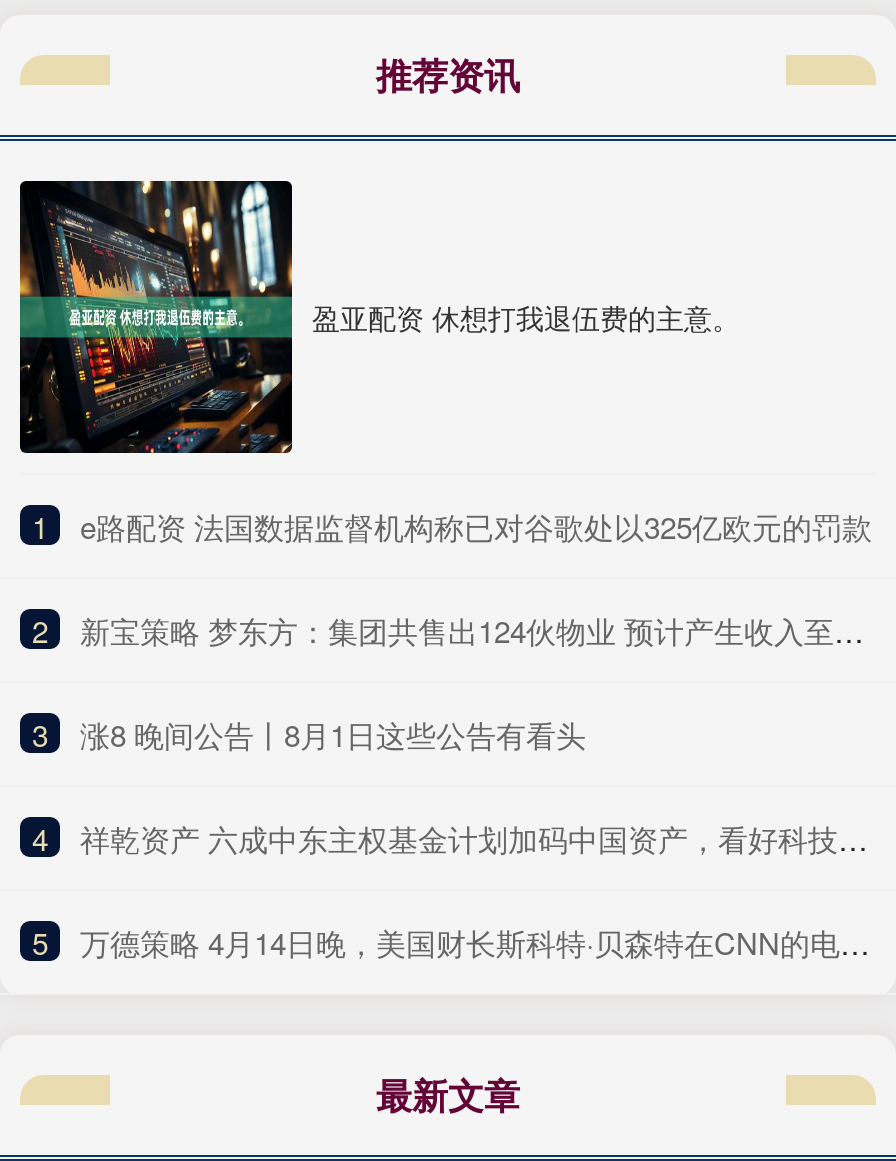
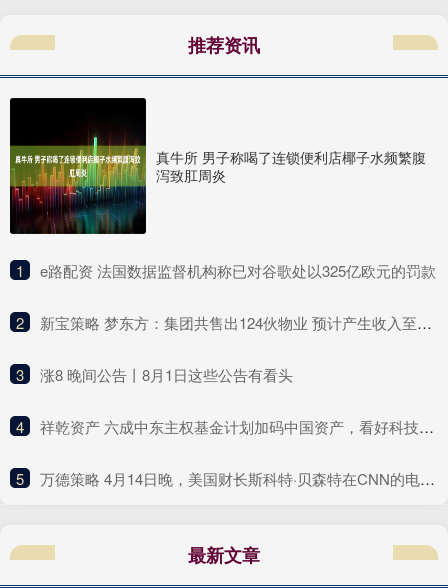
[18,179,740,455] [image] | 盈亚配资 休想打我退伍费的主意。 -> [9,97,426,235] [image] | 真牛所 男子称喝了连锁便利店椰子水频繁腹 | 泻致肛周炎

